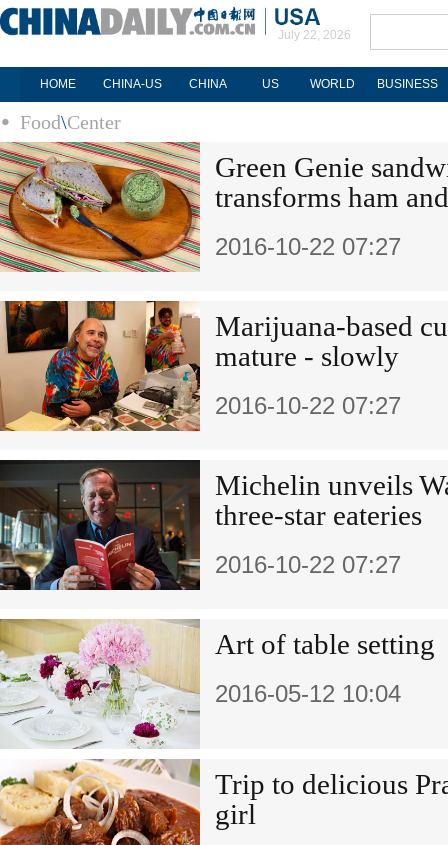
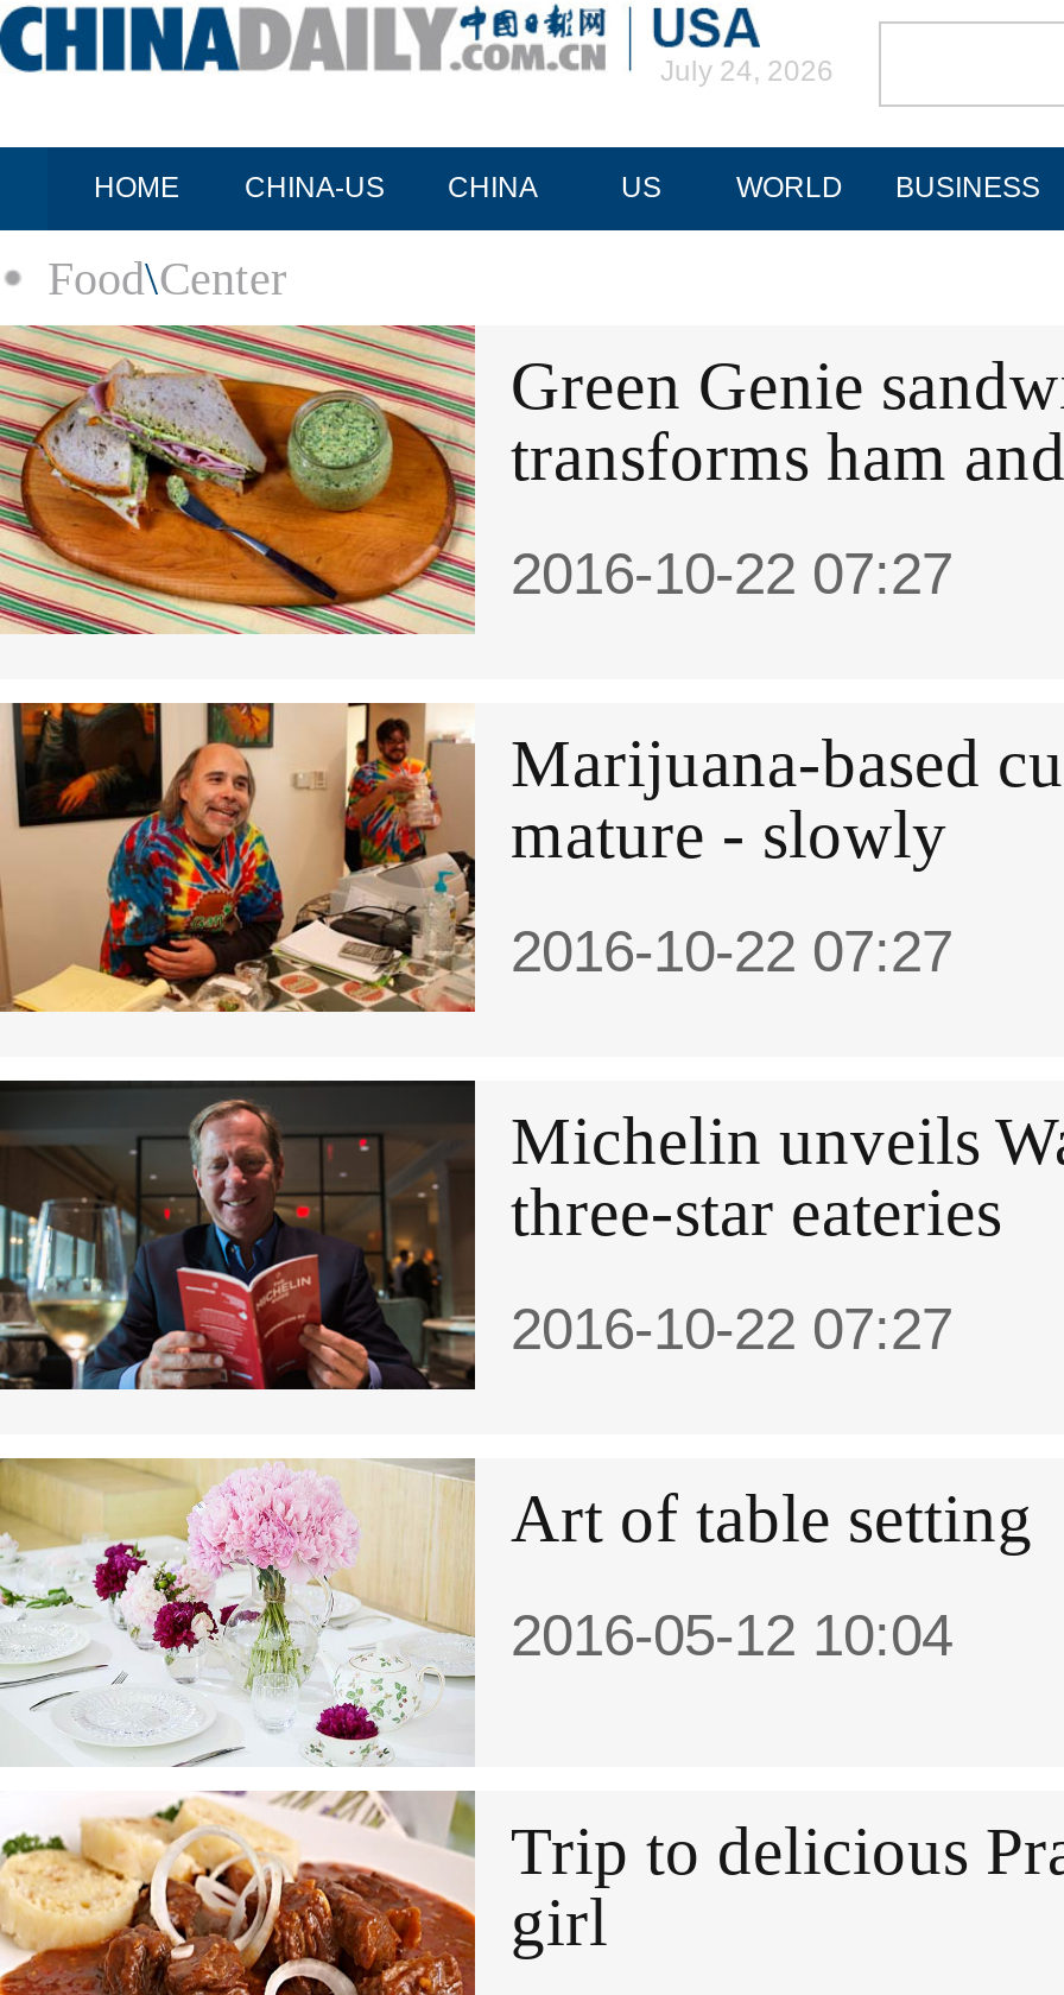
[278,28,351,42] July 22, 2026 -> [660,55,834,88] July 24, 2026

